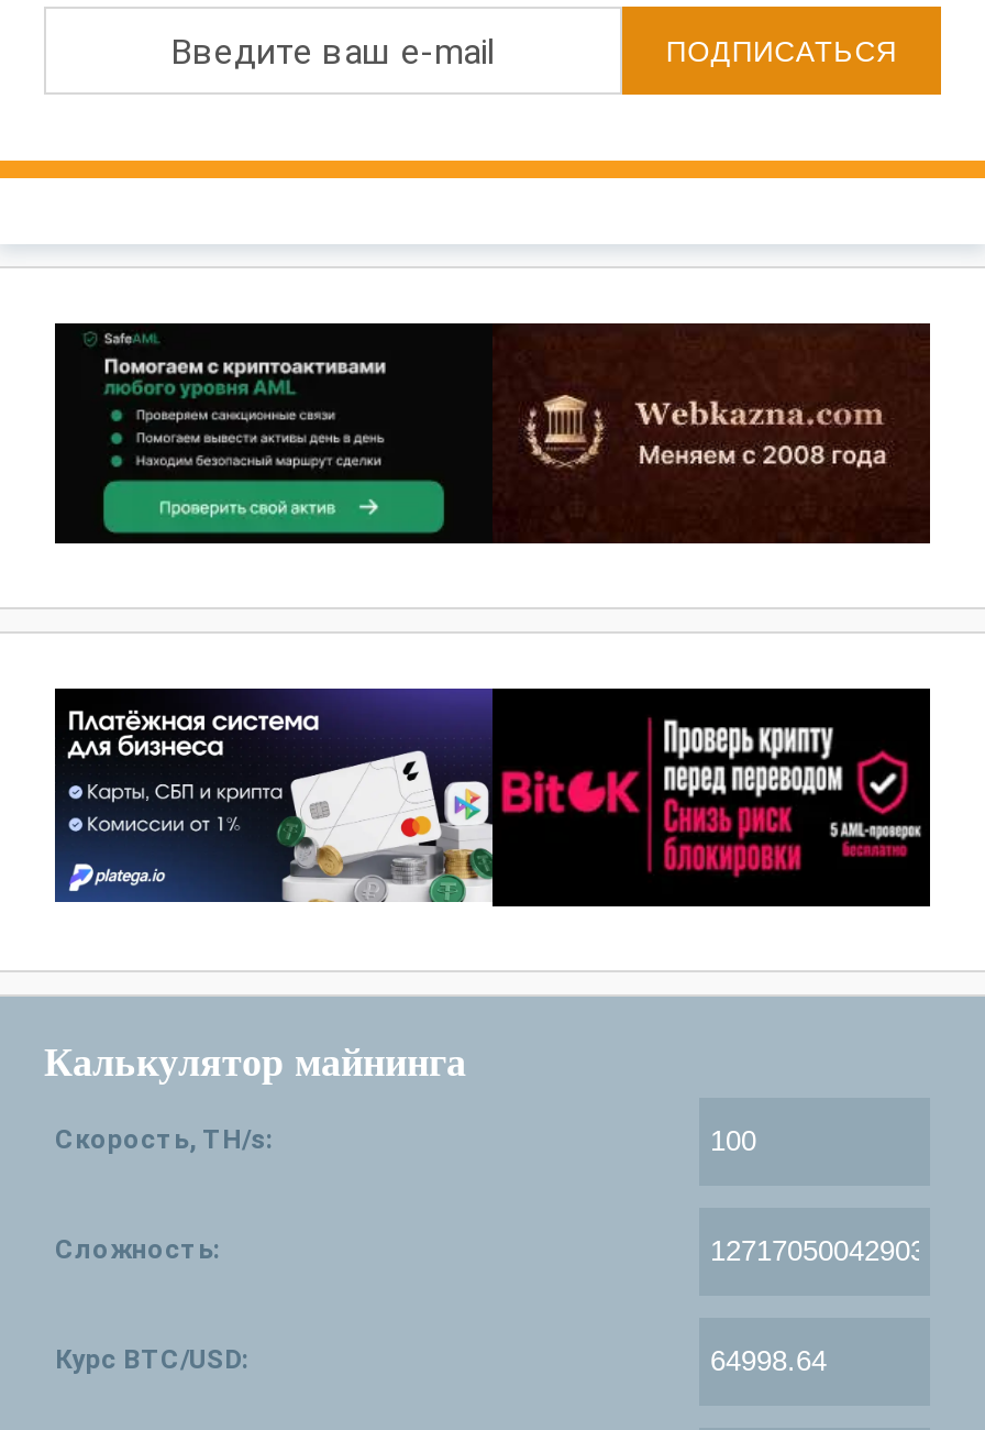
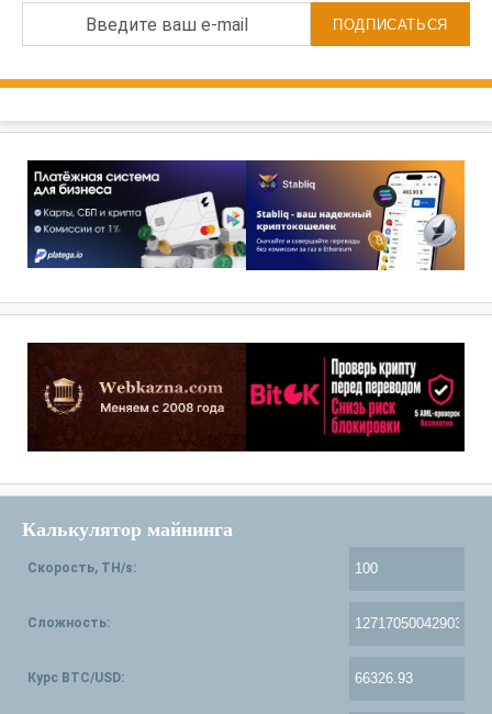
[53,321,932,546] [image] -> [26,159,466,271] [image]
[53,686,495,906] [image] -> [26,342,246,453] [image]

